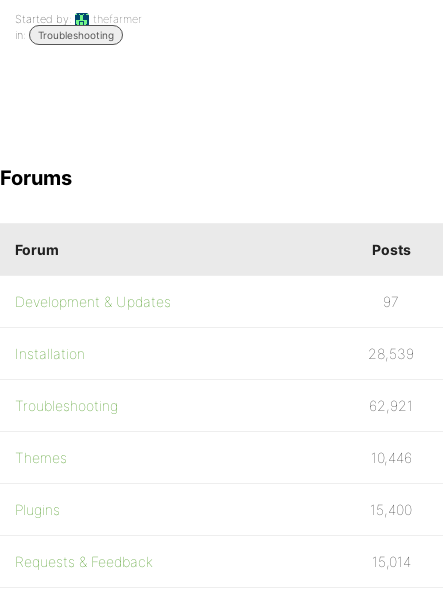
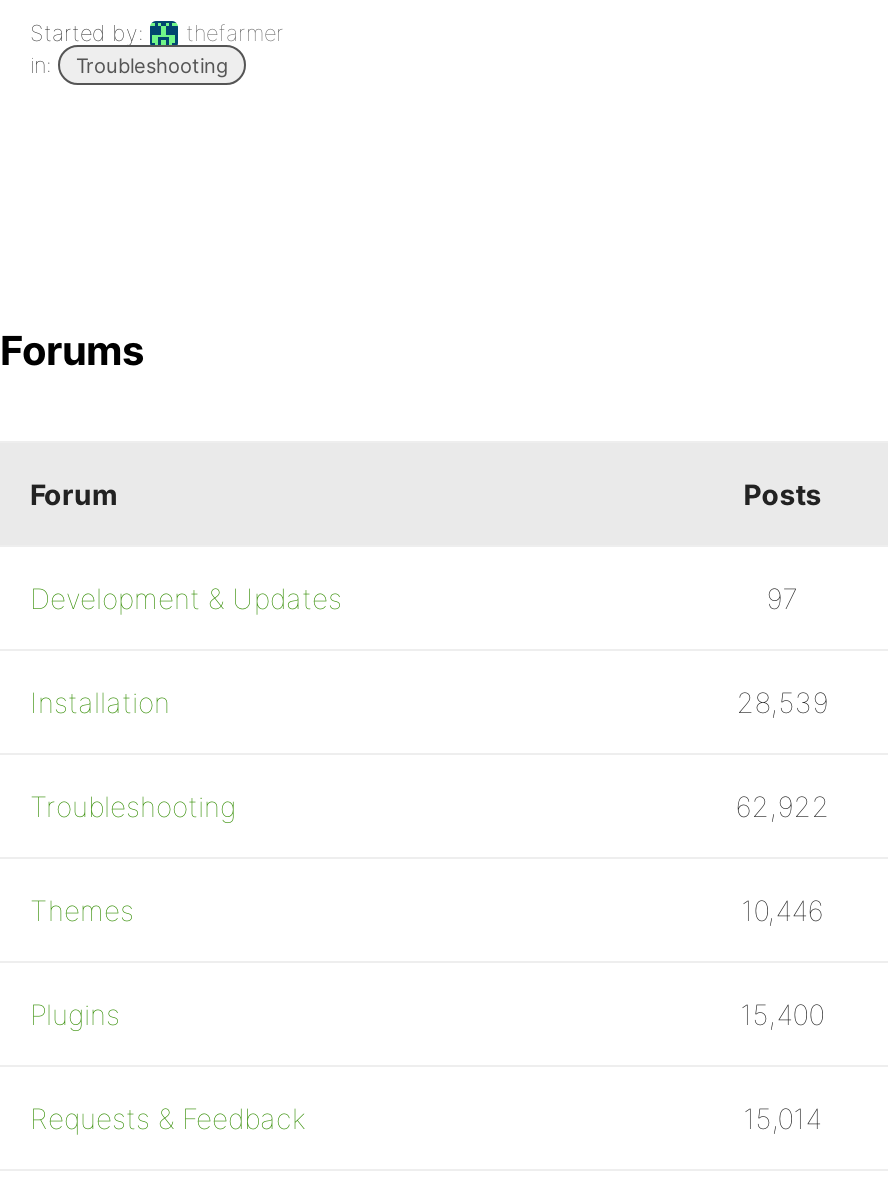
[369,397,413,414] 62,921 -> [735,789,829,823] 62,922

